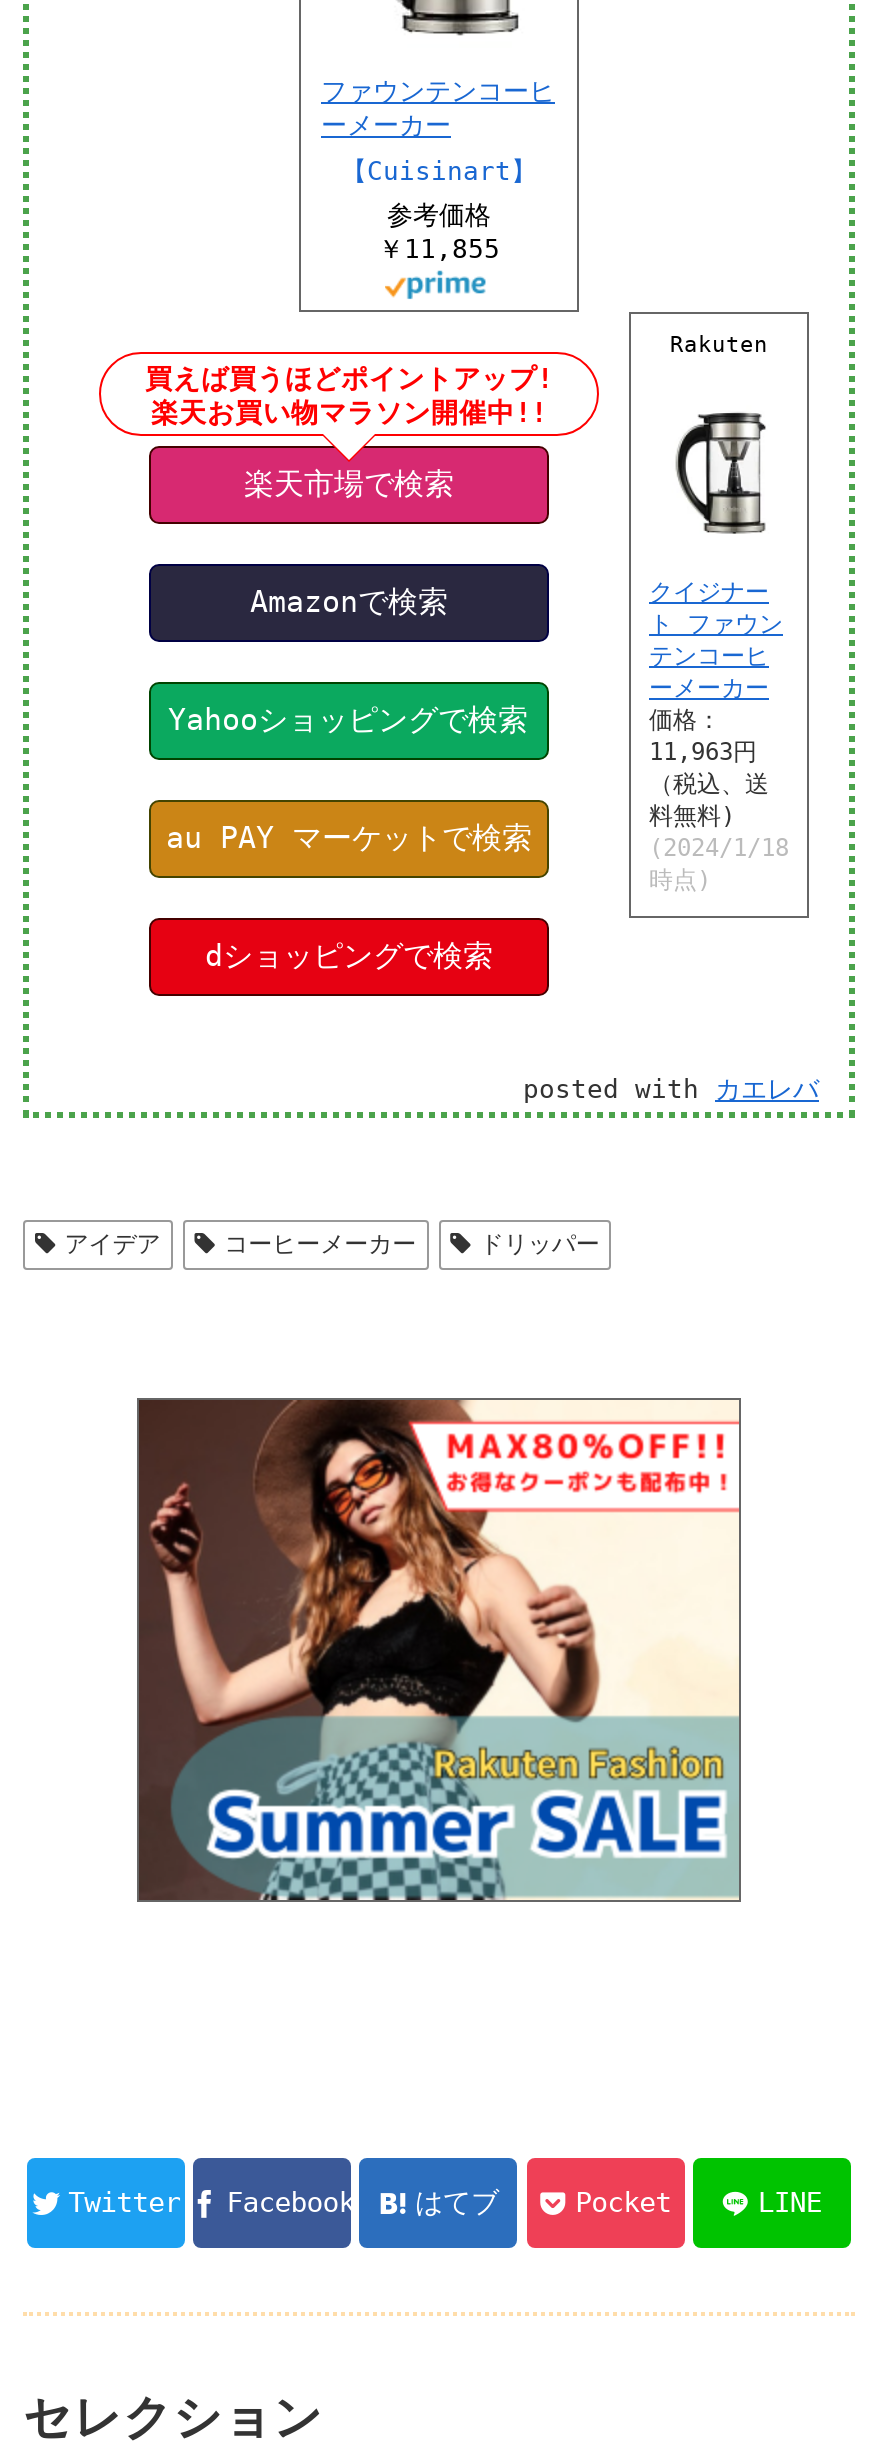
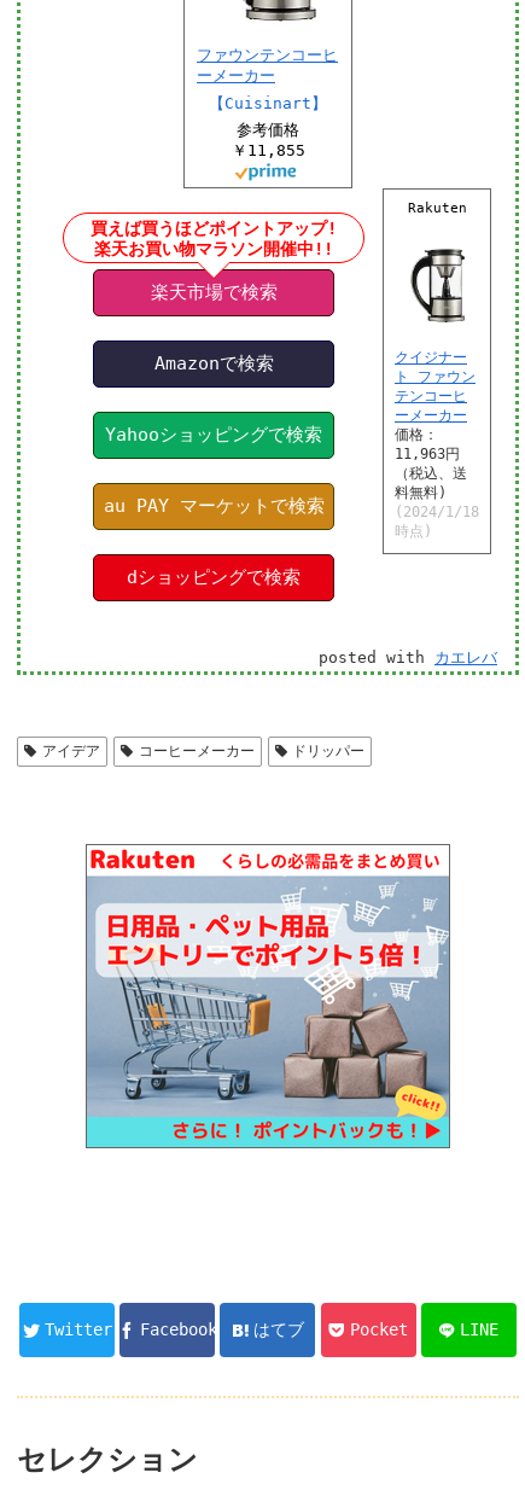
[137,1398,741,1902] [image] -> [86,845,450,1148] [image]

